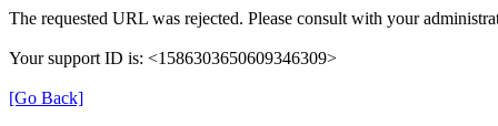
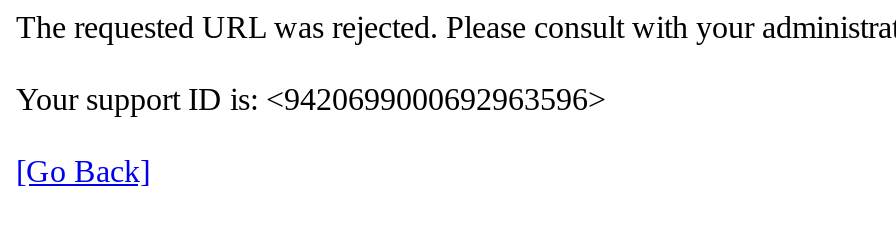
[9,49,337,67] Your support ID is: <1586303650609346309> -> [16,82,606,116] Your support ID is: <9420699000692963596>

